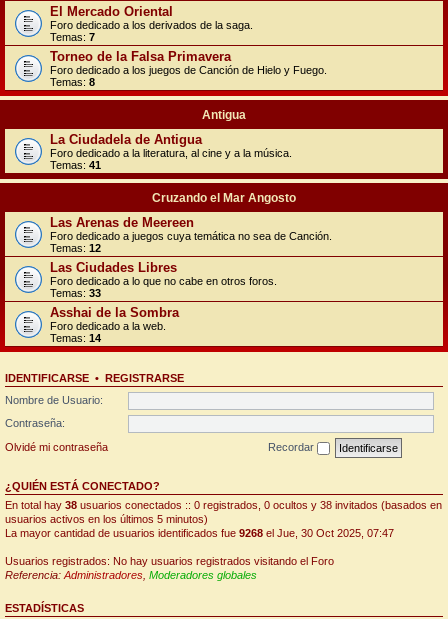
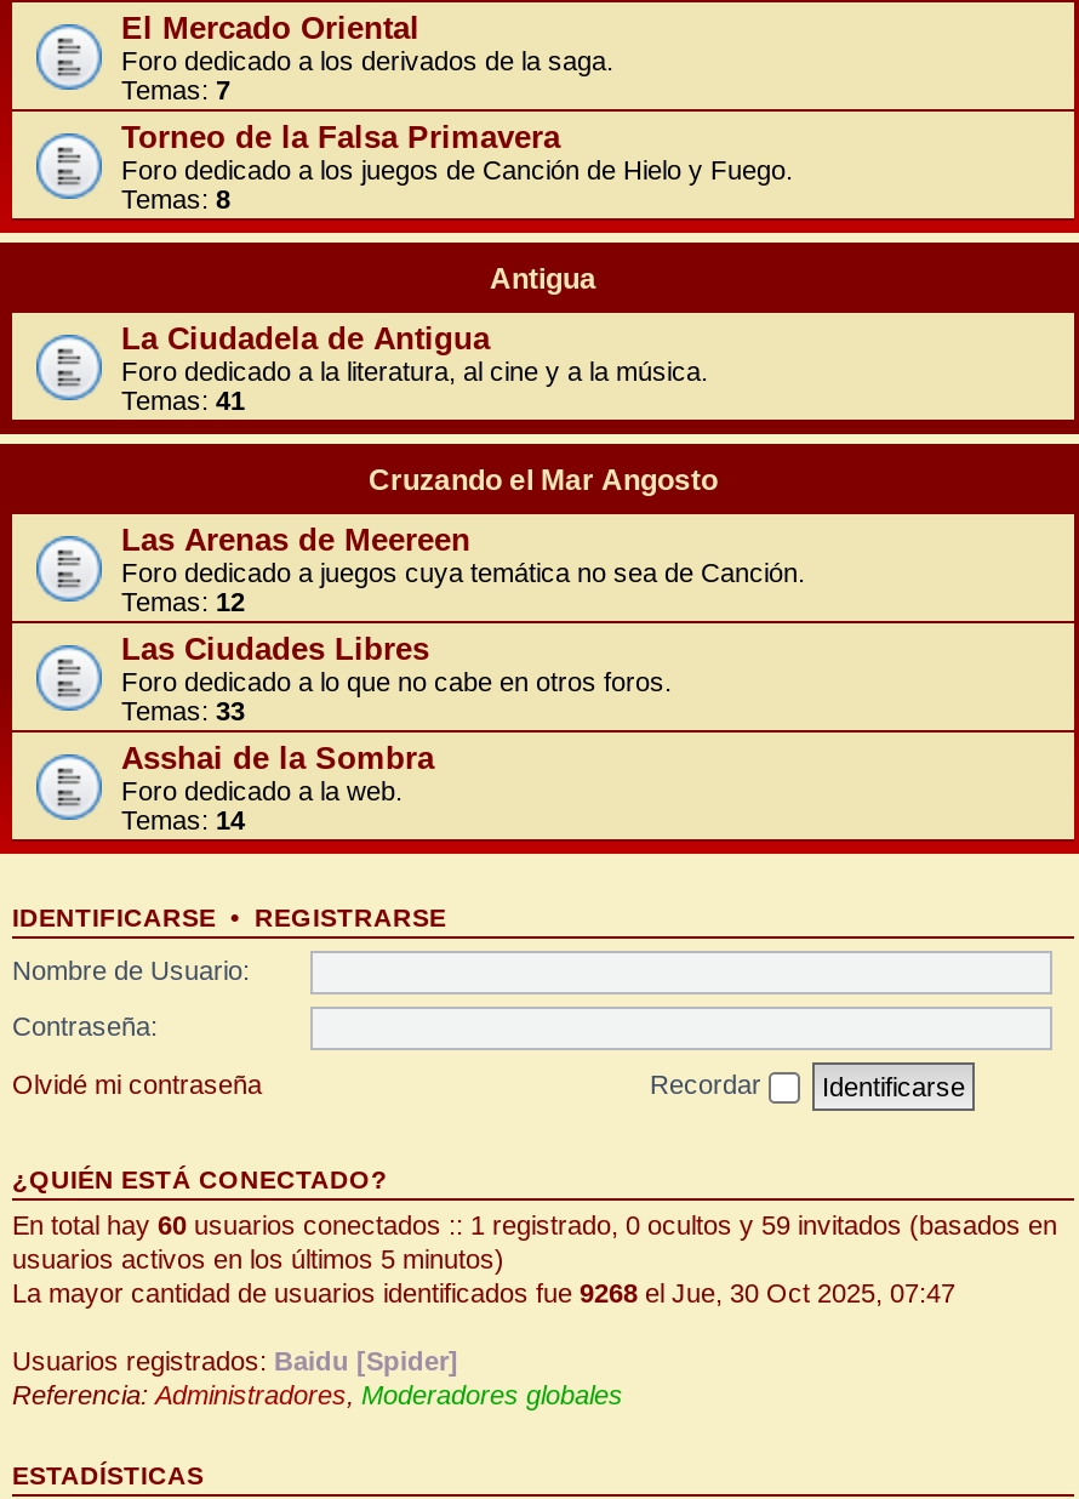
[5,498,442,510] En total hay 38 usuarios conectados :: 0 registrados, 0 ocultos y 38 invitados (basados en -> [12,1209,1057,1238] En total hay 60 usuarios conectados :: 1 registrado, 0 ocultos y 59 invitados (basados en
[5,554,334,566] Usuarios registrados: No hay usuarios registrados visitando el Foro -> [12,1345,458,1374] Usuarios registrados: Baidu [Spider]

